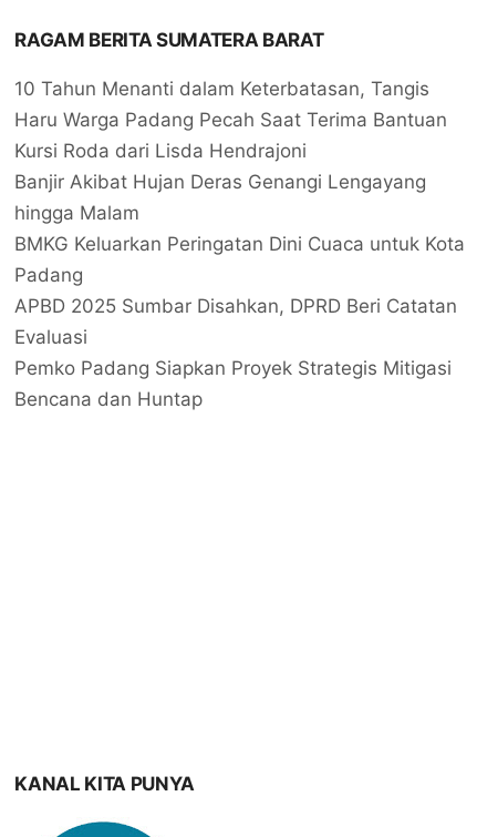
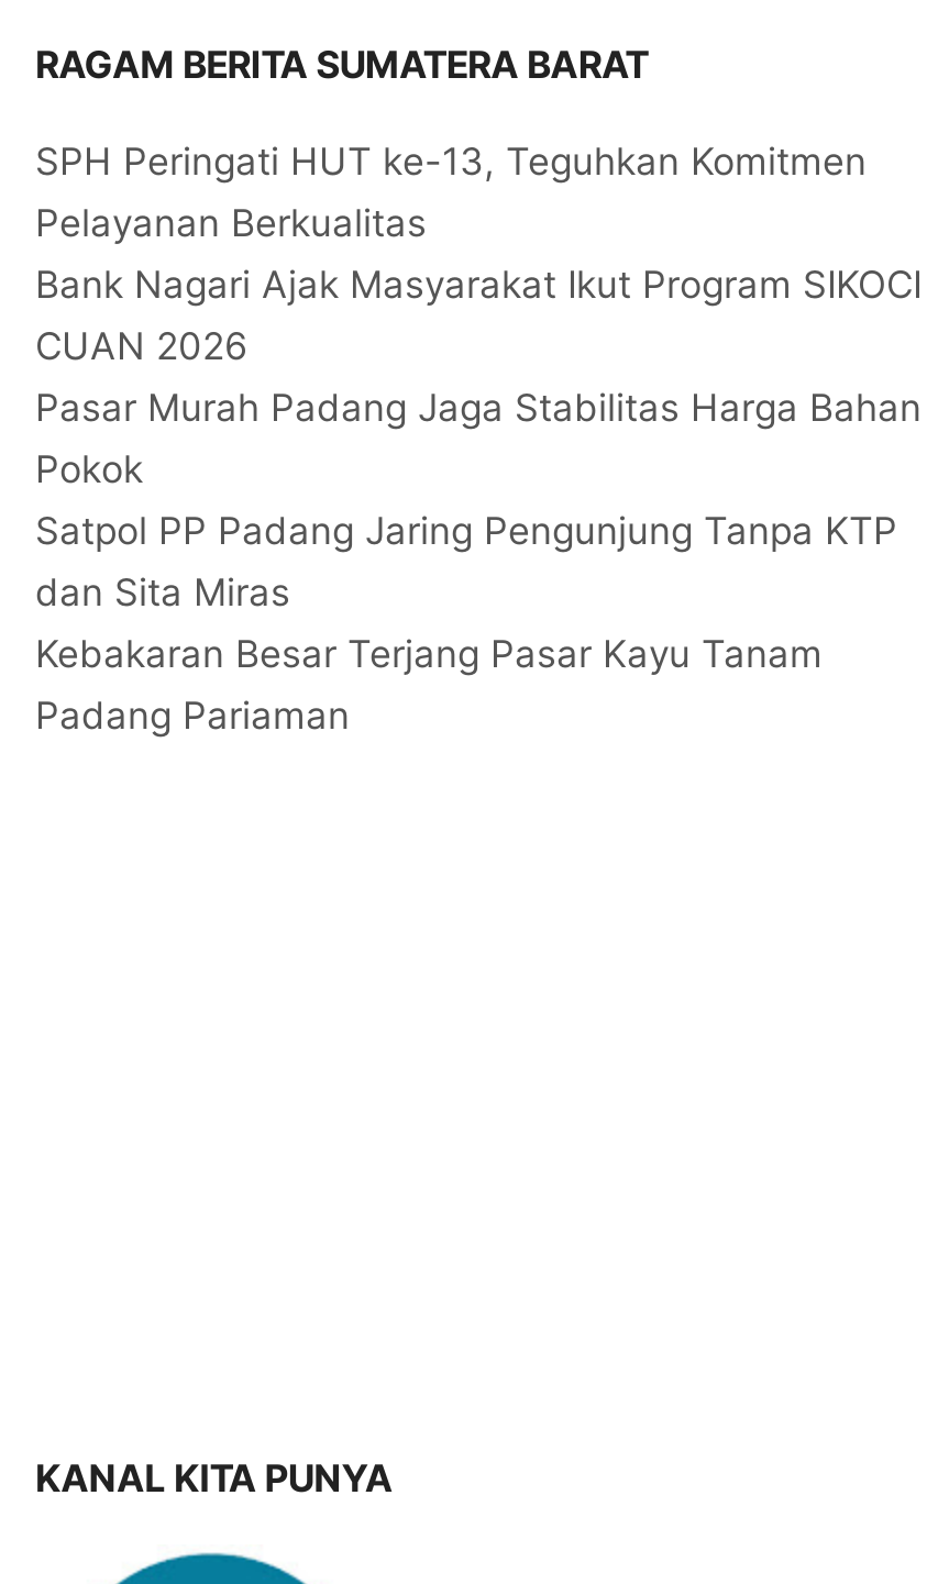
[15,78,465,411] 10 Tahun Menanti dalam Keterbatasan, Tangis | Haru Warga Padang Pecah Saat Terima Bantuan | Kursi Roda dari Lisda Hendrajoni | Banjir Akibat Hujan Deras Genangi Lengayang | hingga Malam | BMKG Keluarkan Peringatan Dini Cuaca untuk Kota | Padang | APBD 2025 Sumbar Disahkan, DPRD Beri Catatan | Evaluasi | Pemko Padang Siapkan Proyek Strategis Mitigasi | Bencana dan Huntap -> [35,140,922,738] SPH Peringati HUT ke-13, Teguhkan Komitmen | Pelayanan Berkualitas | Bank Nagari Ajak Masyarakat Ikut Program SIKOCI | CUAN 2026 | Pasar Murah Padang Jaga Stabilitas Harga Bahan | Pokok | Satpol PP Padang Jaring Pengunjung Tanpa KTP | dan Sita Miras | Kebakaran Besar Terjang Pasar Kayu Tanam | Padang Pariaman

